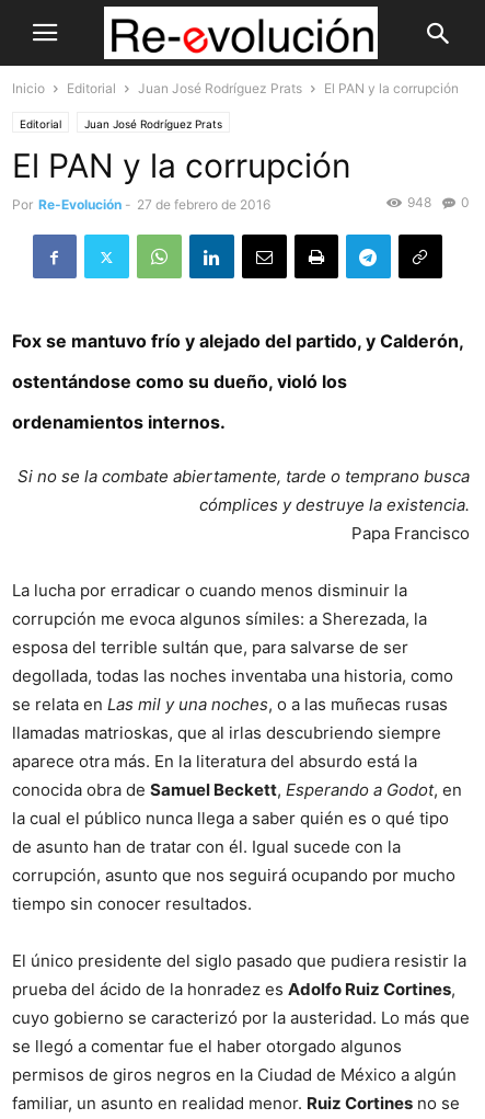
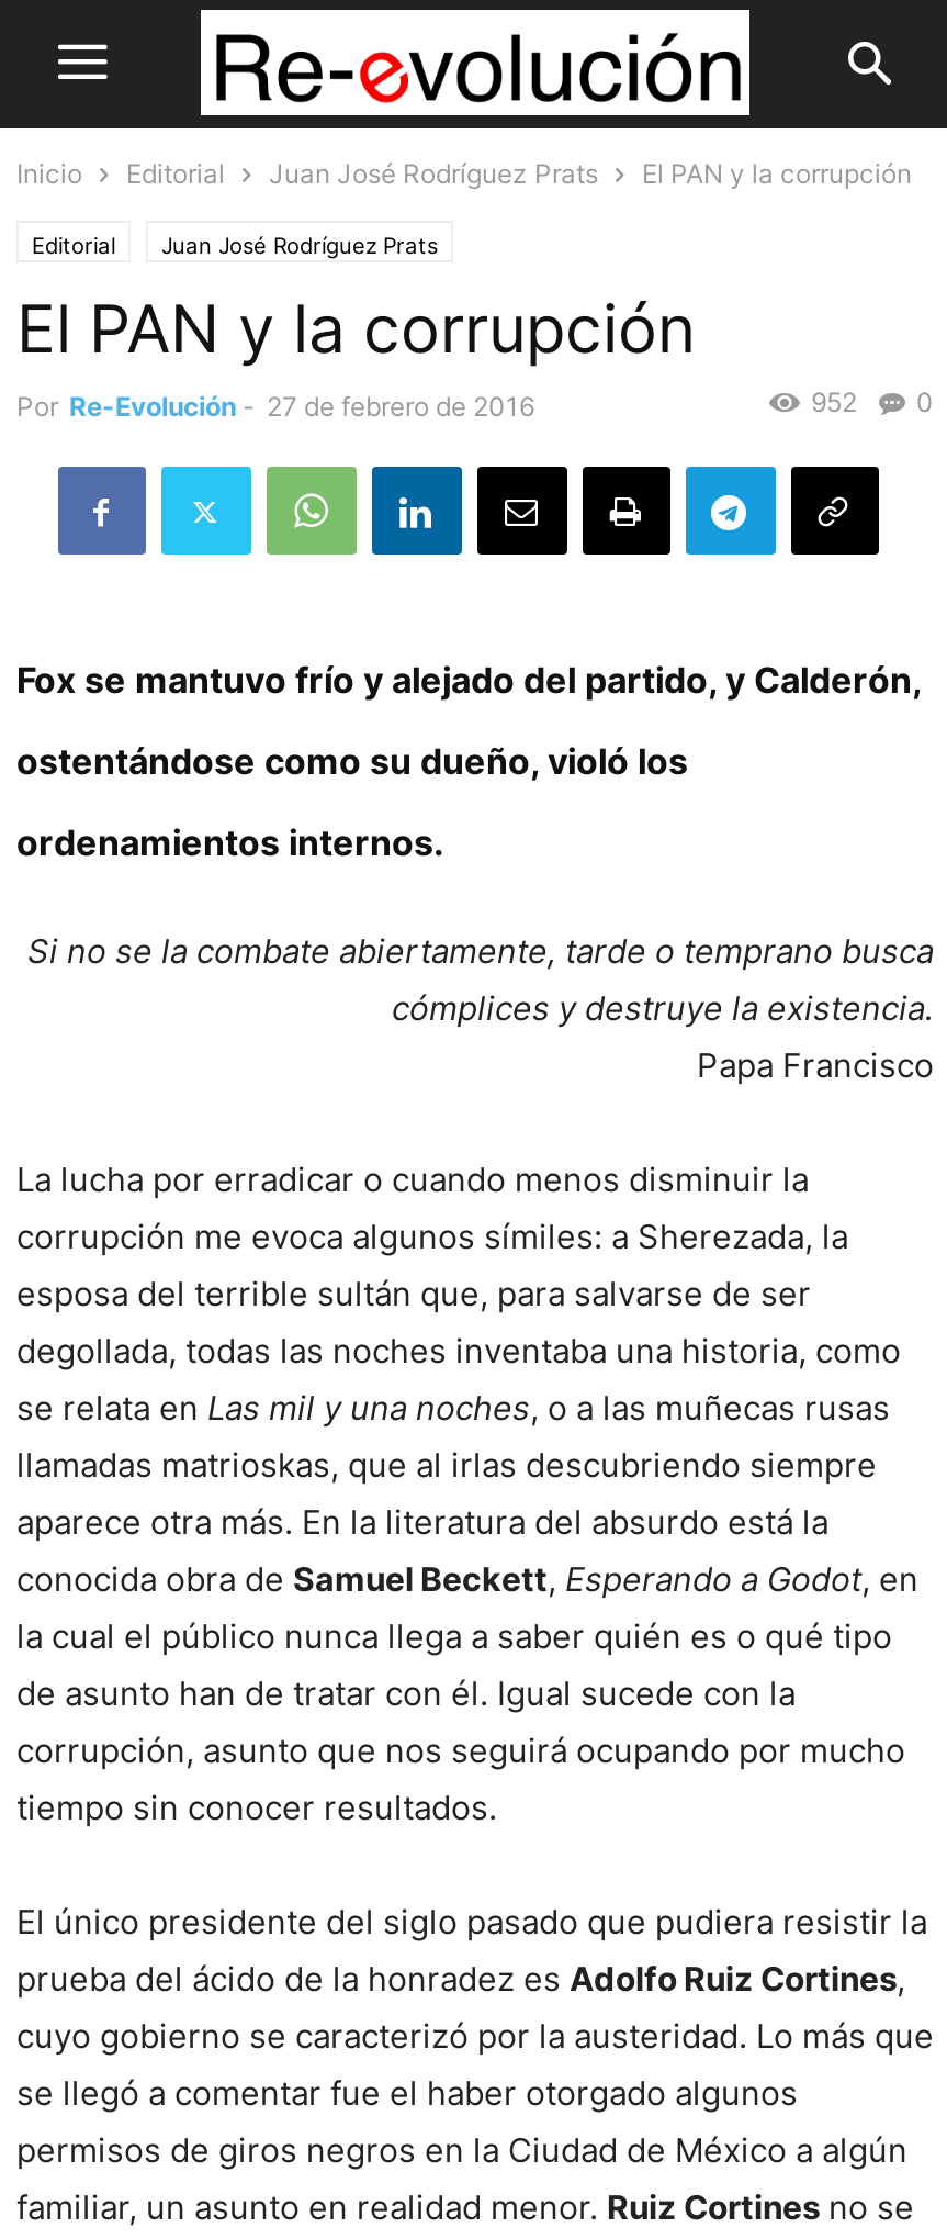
[407,194,470,210] 948 0 -> [811,385,934,418] 952 0

